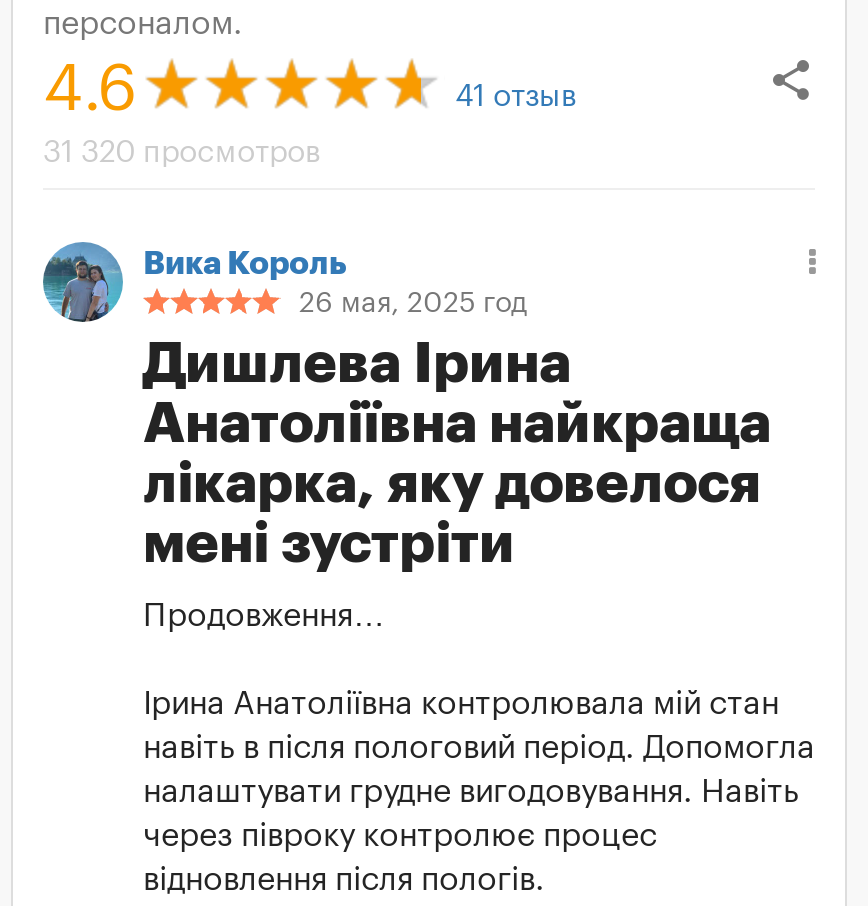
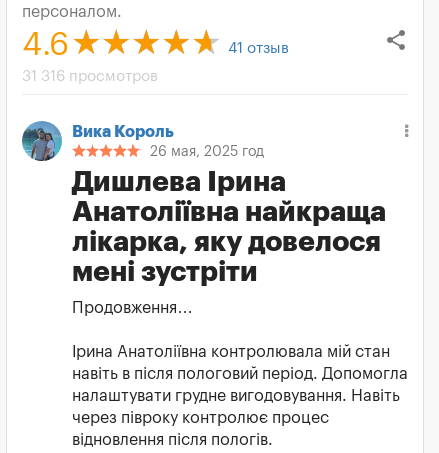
[43,138,321,168] 31 320 просмотров -> [22,69,158,84] 31 316 просмотров

